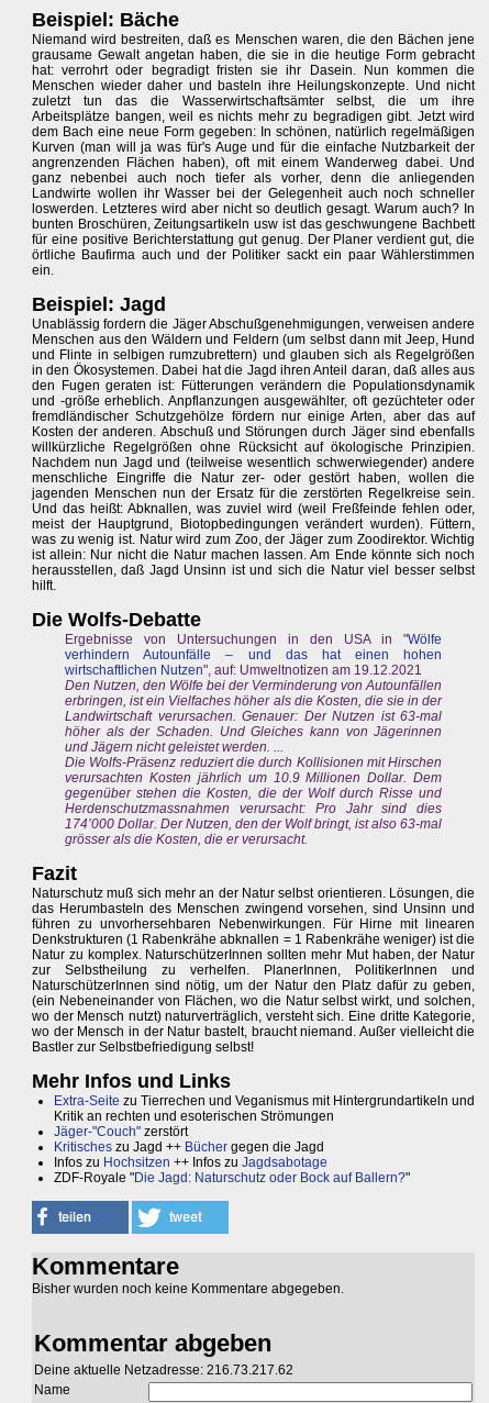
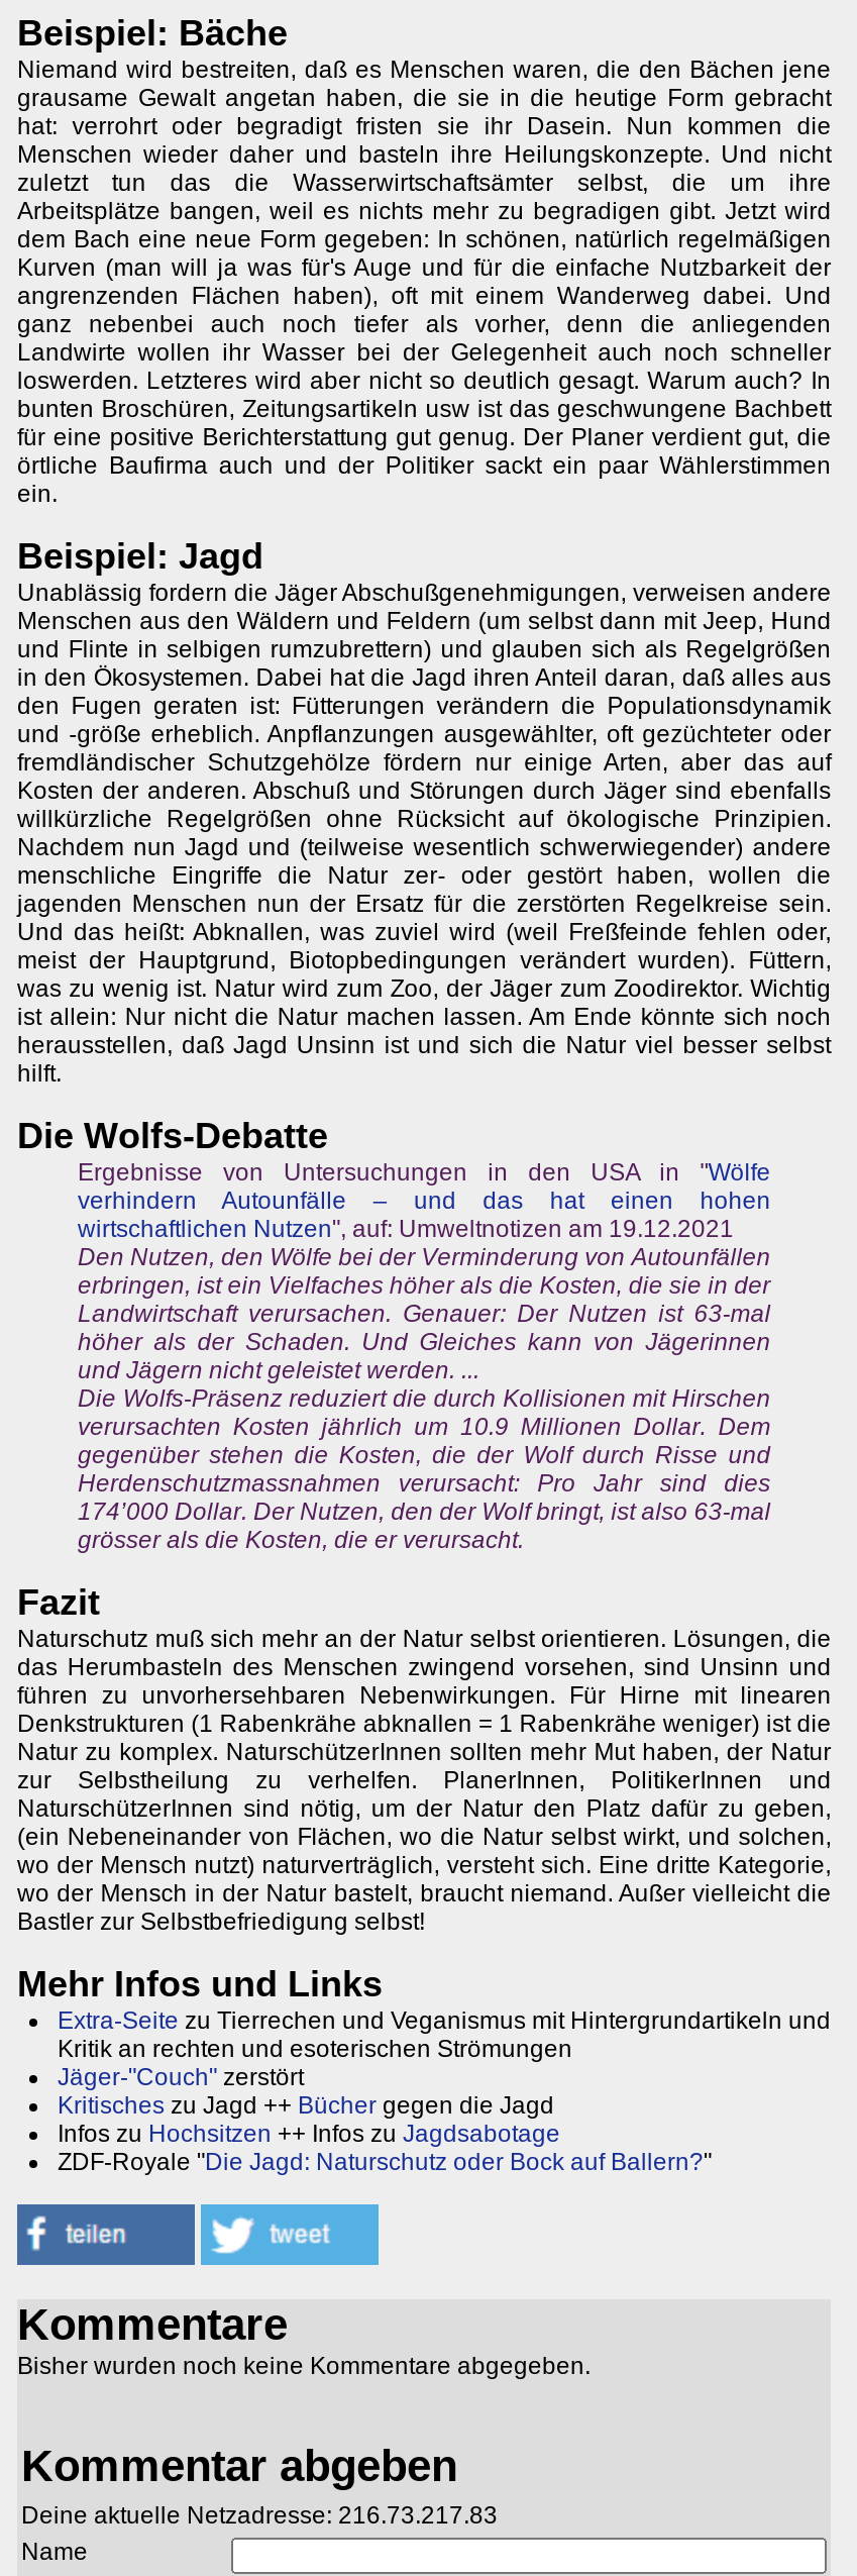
[34,1363,293,1378] Deine aktuelle Netzadresse: 216.73.217.62 -> [21,2502,498,2530] Deine aktuelle Netzadresse: 216.73.217.83

